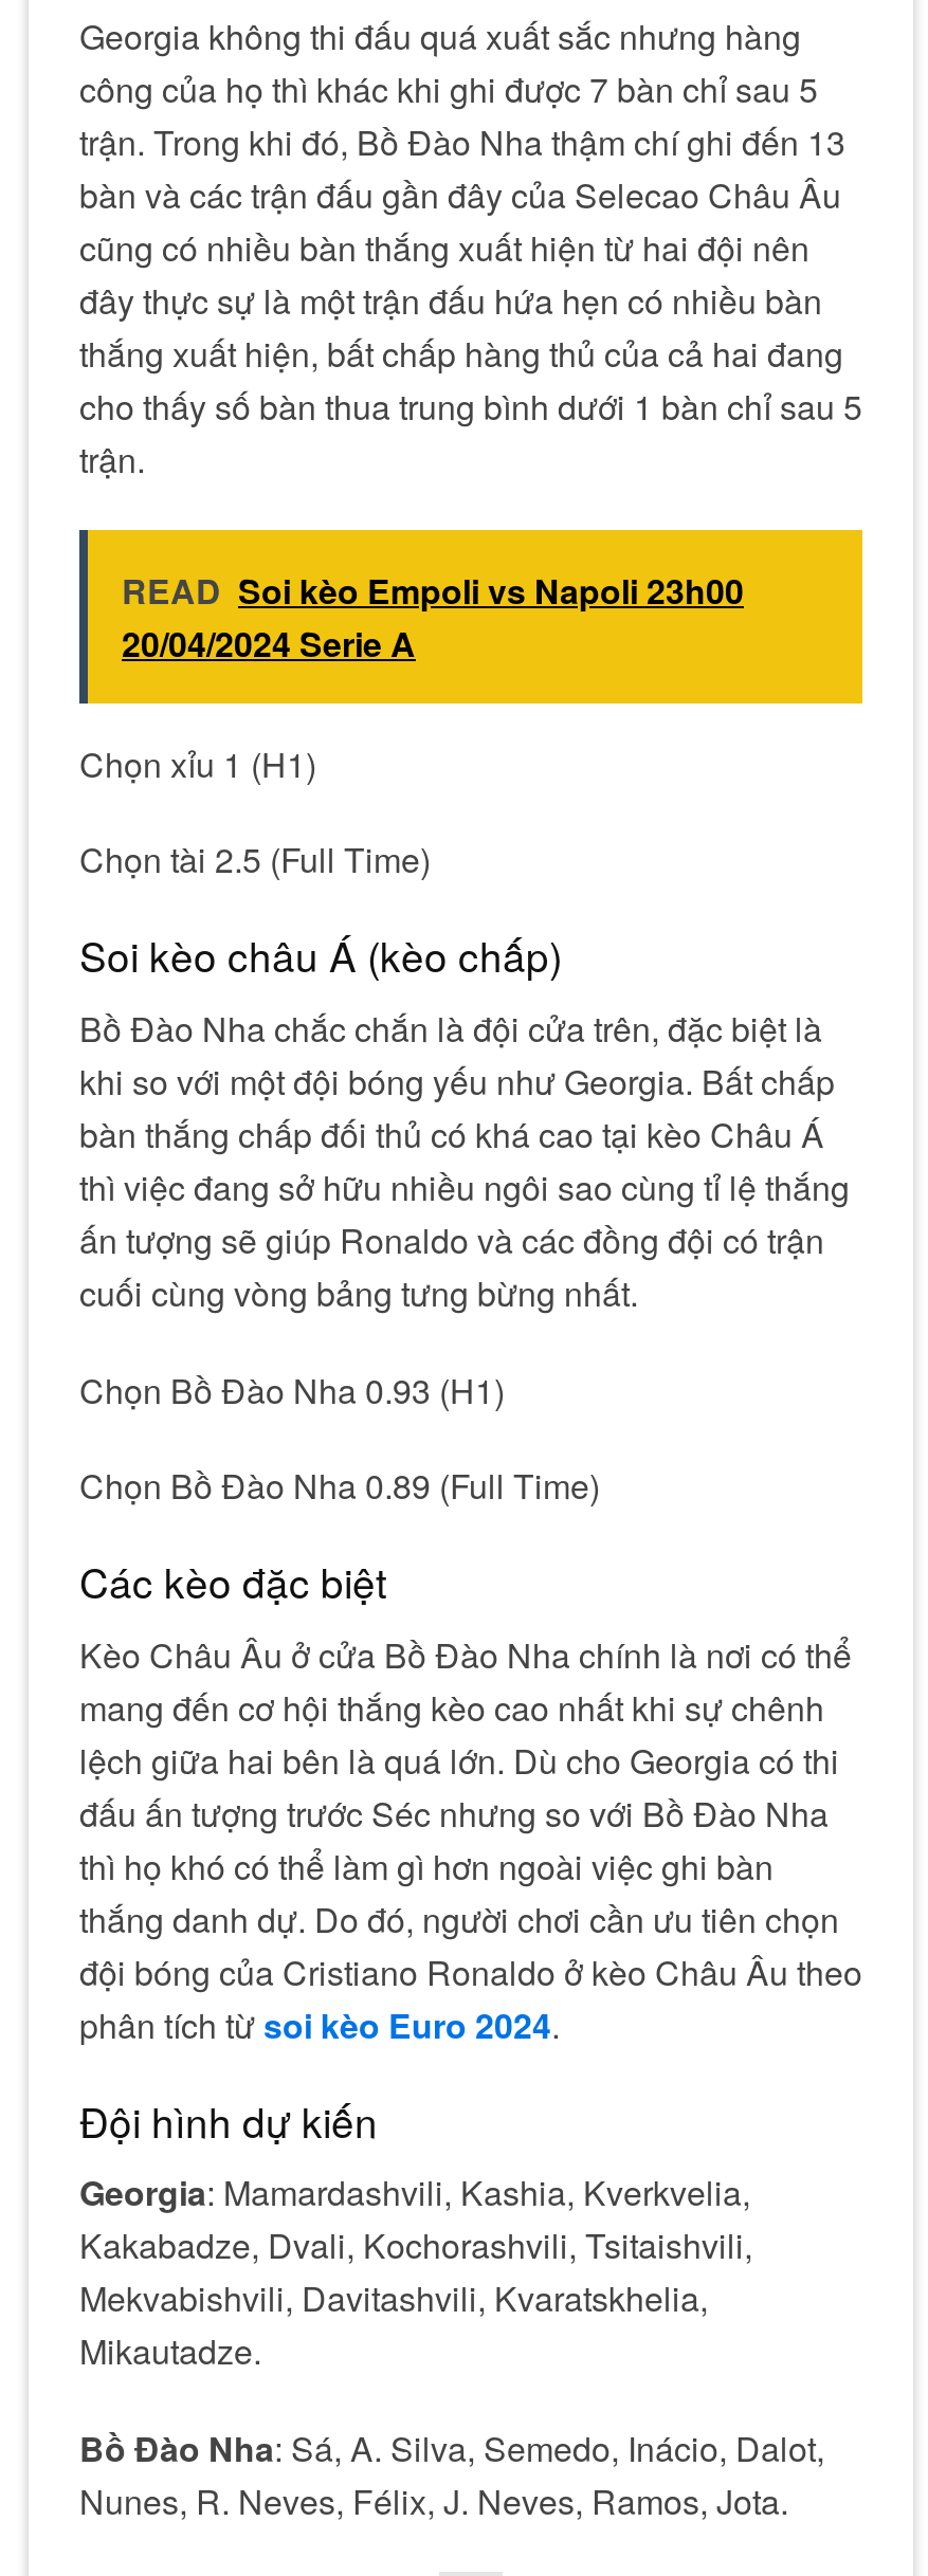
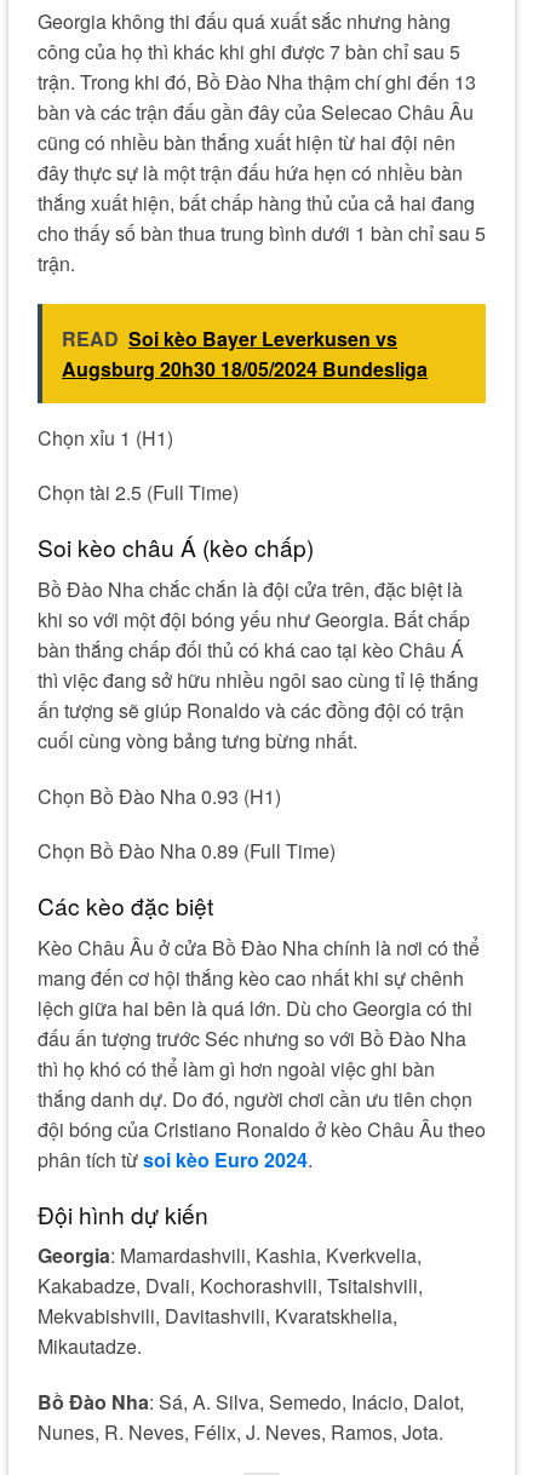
[122,565,744,666] READ Soi kèo Empoli vs Napoli 23h00 | 20/04/2024 Serie A -> [62,324,428,382] READ Soi kèo Bayer Leverkusen vs | Augsburg 20h30 18/05/2024 Bundesliga

